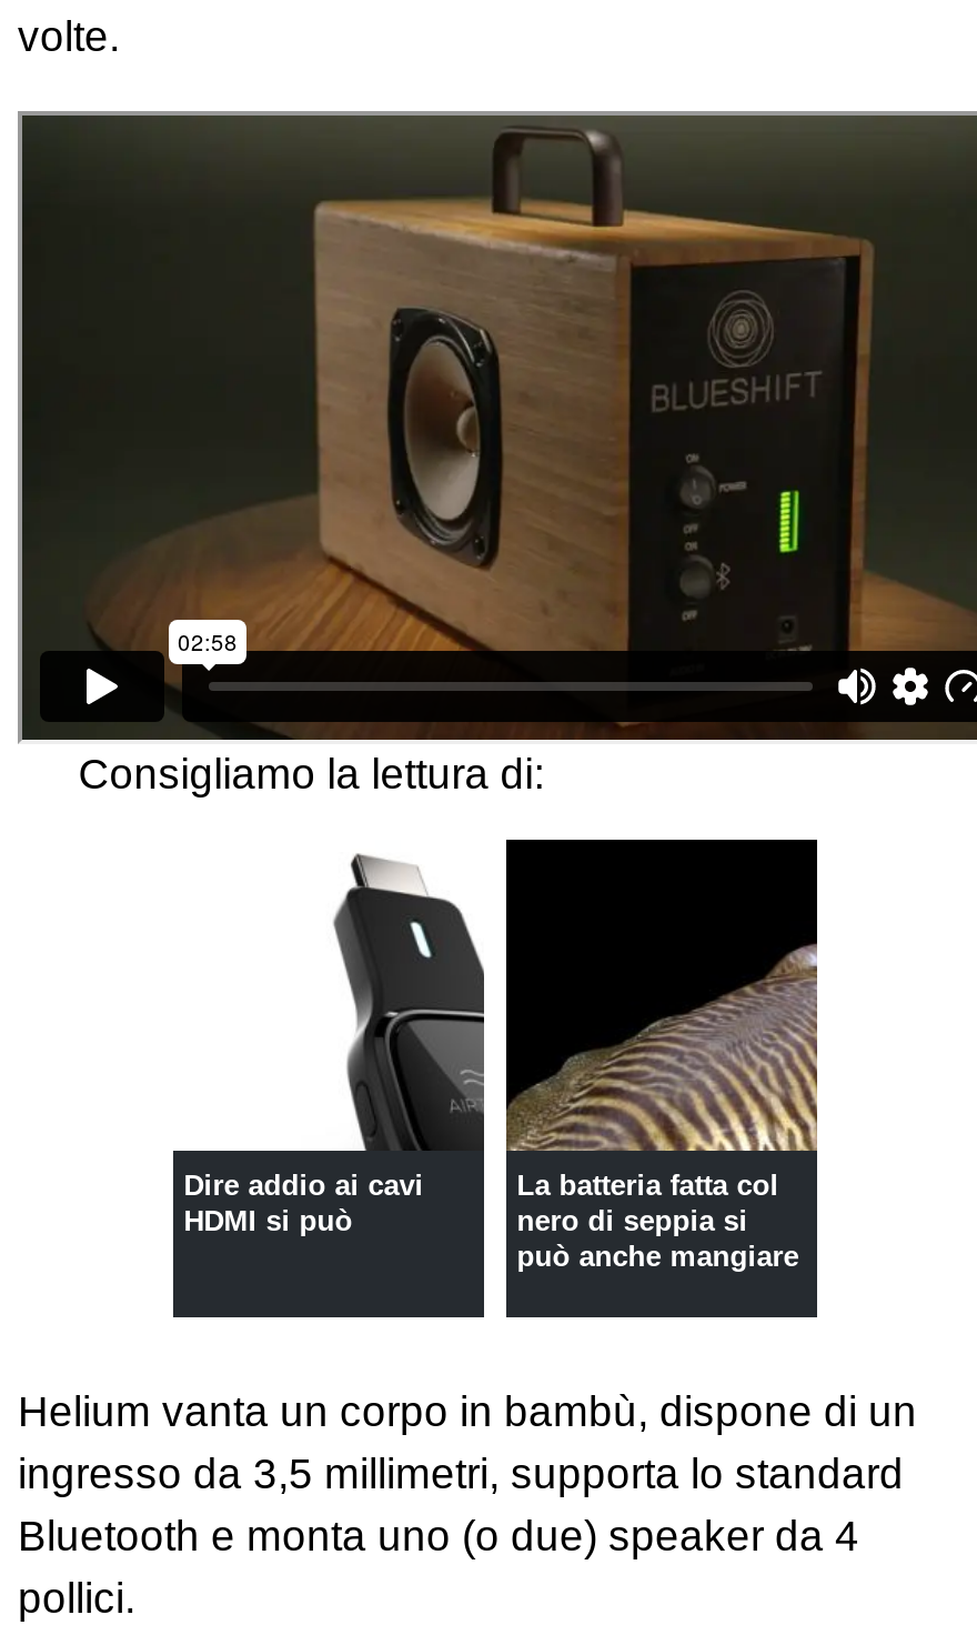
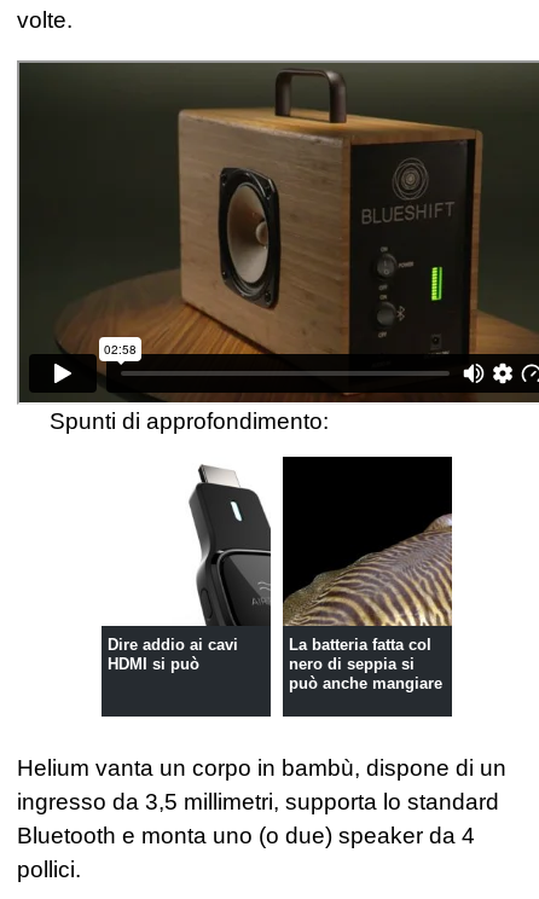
[78,750,544,797] Consigliamo la lettura di: -> [50,408,329,433] Spunti di approfondimento:

